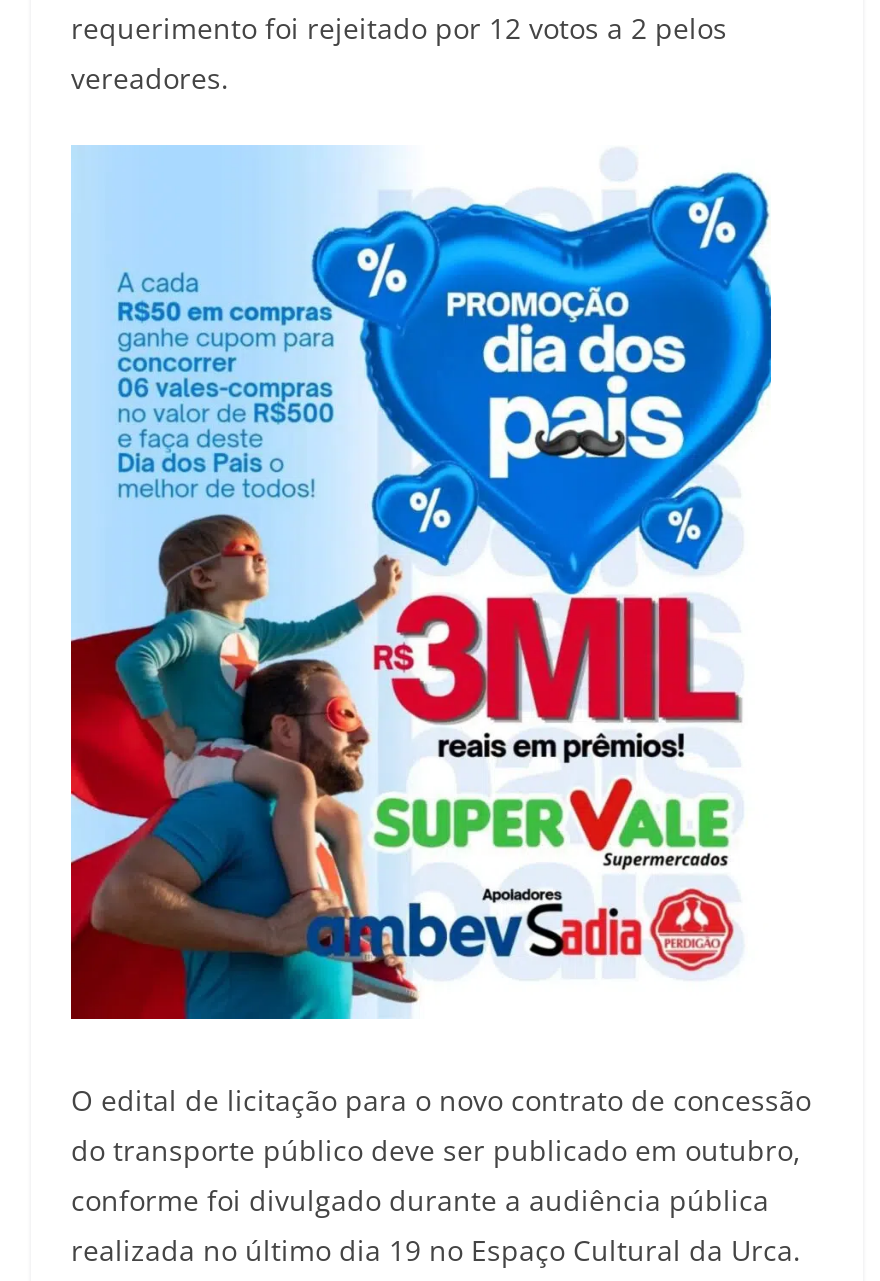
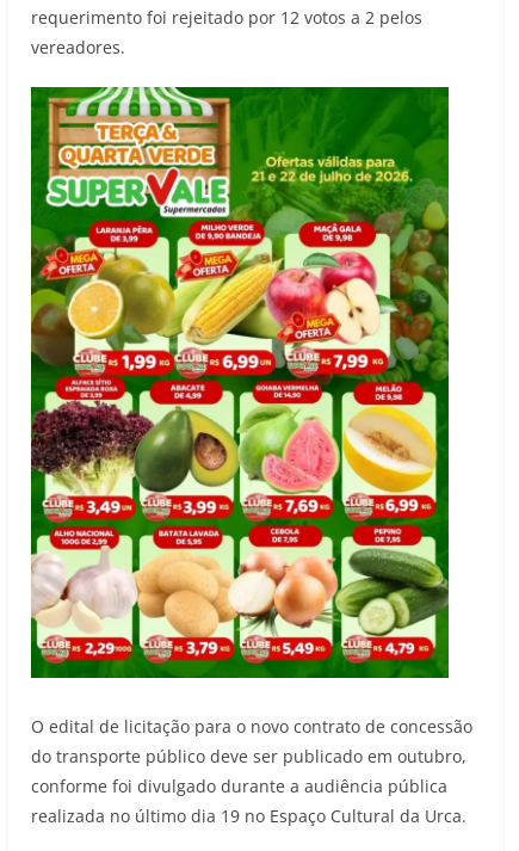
[69,145,773,1021] [image] -> [30,86,450,679] [image]

